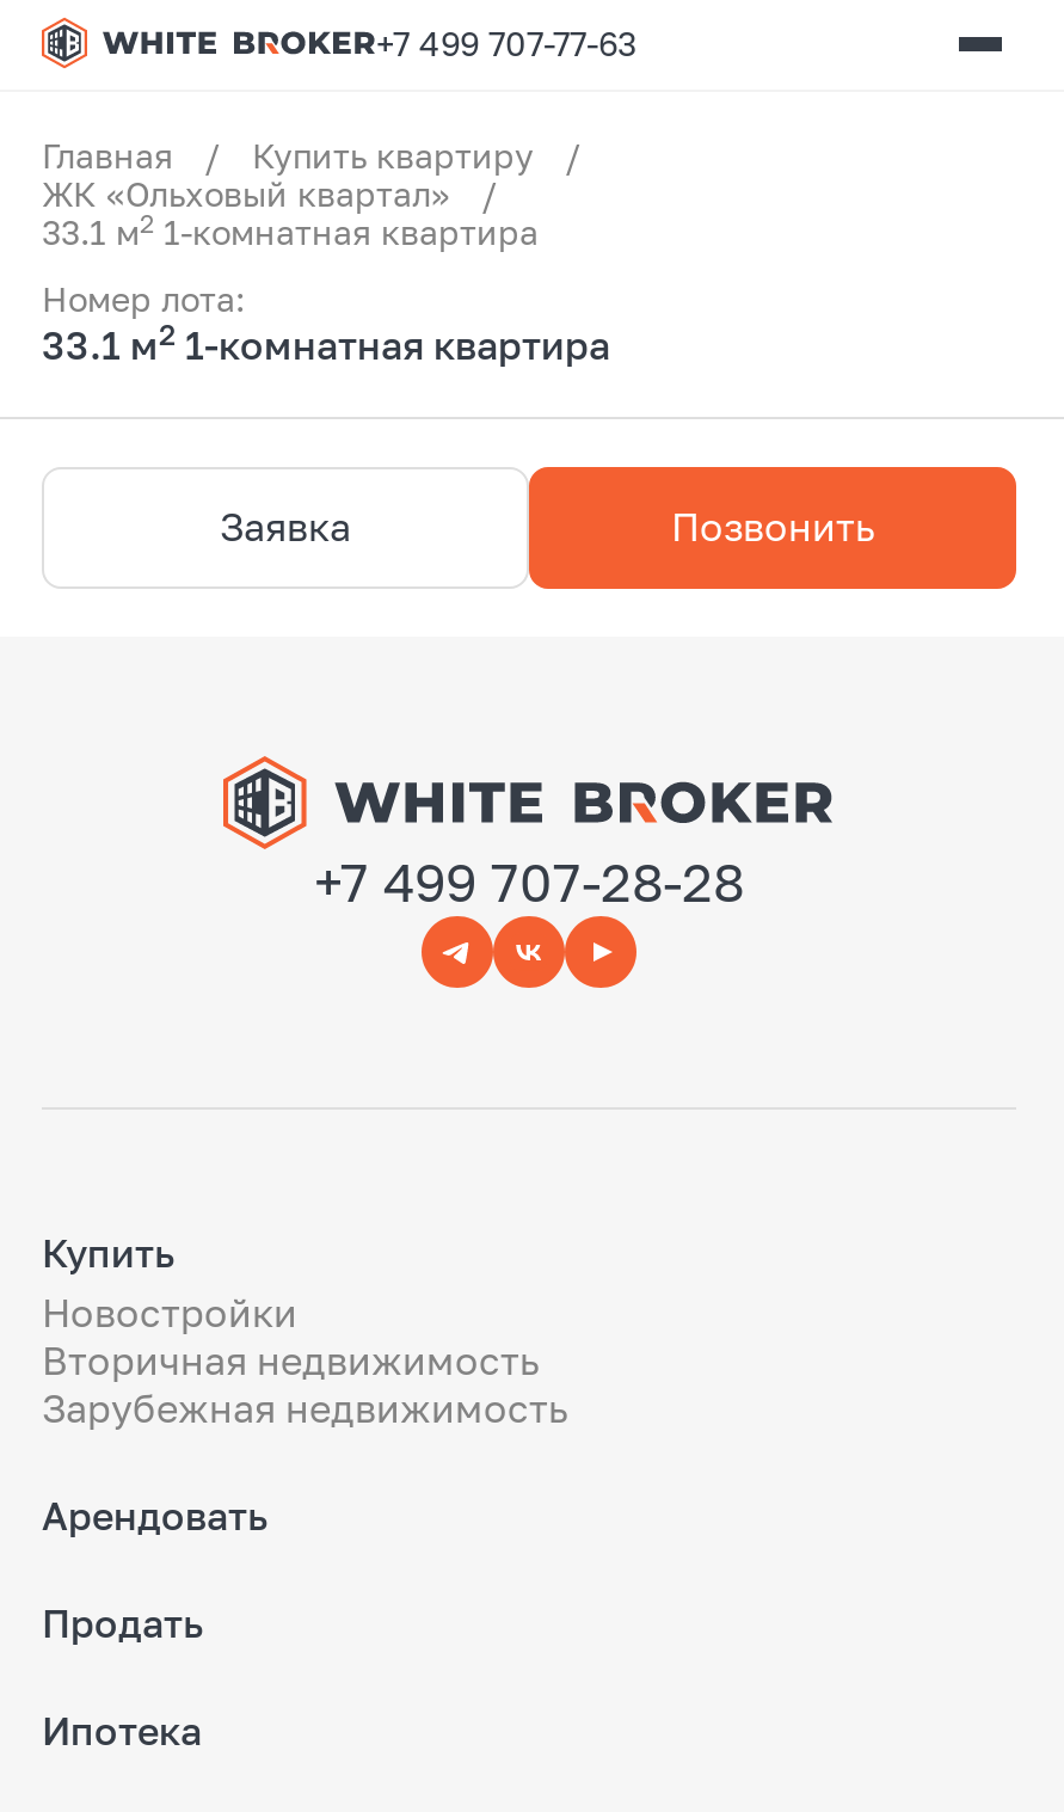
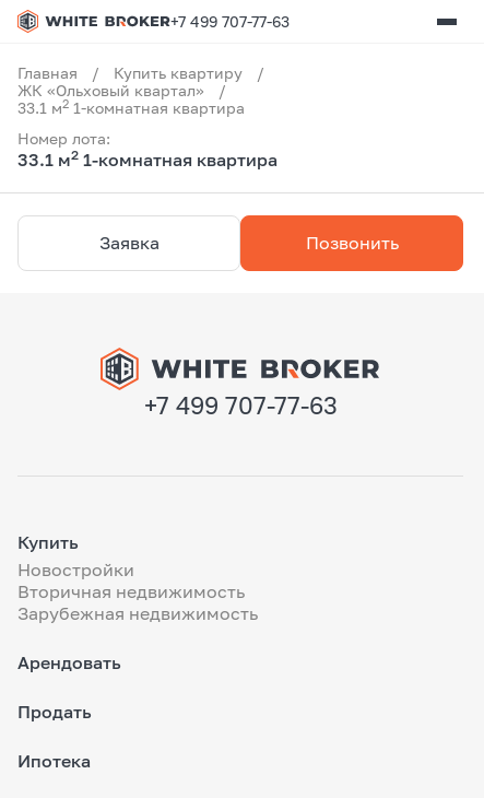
[314,849,744,914] +7 499 707-28-28 -> [144,390,337,420] +7 499 707-77-63

